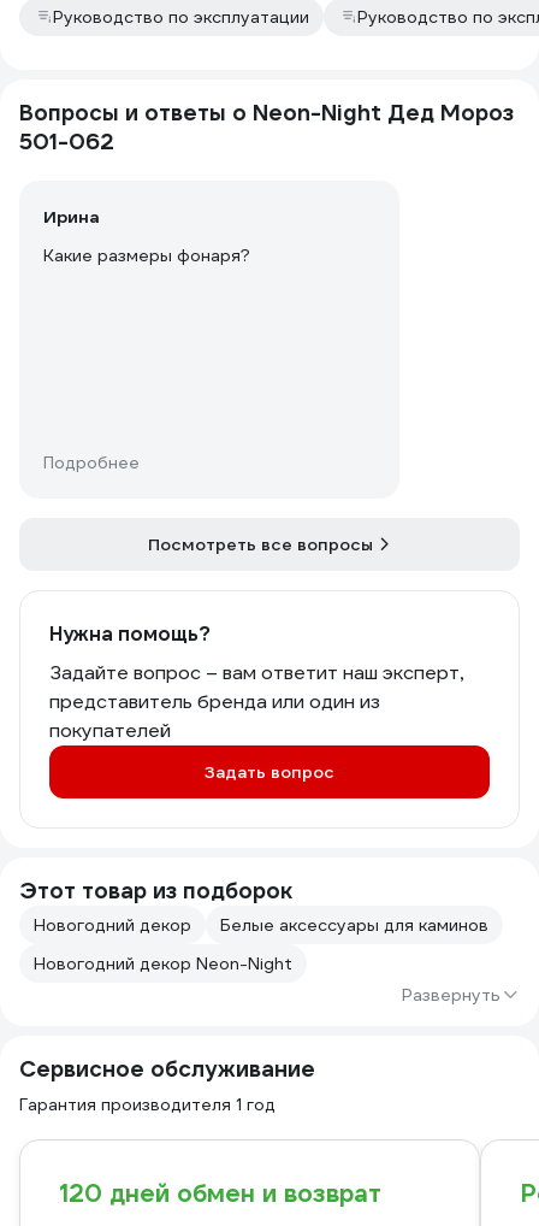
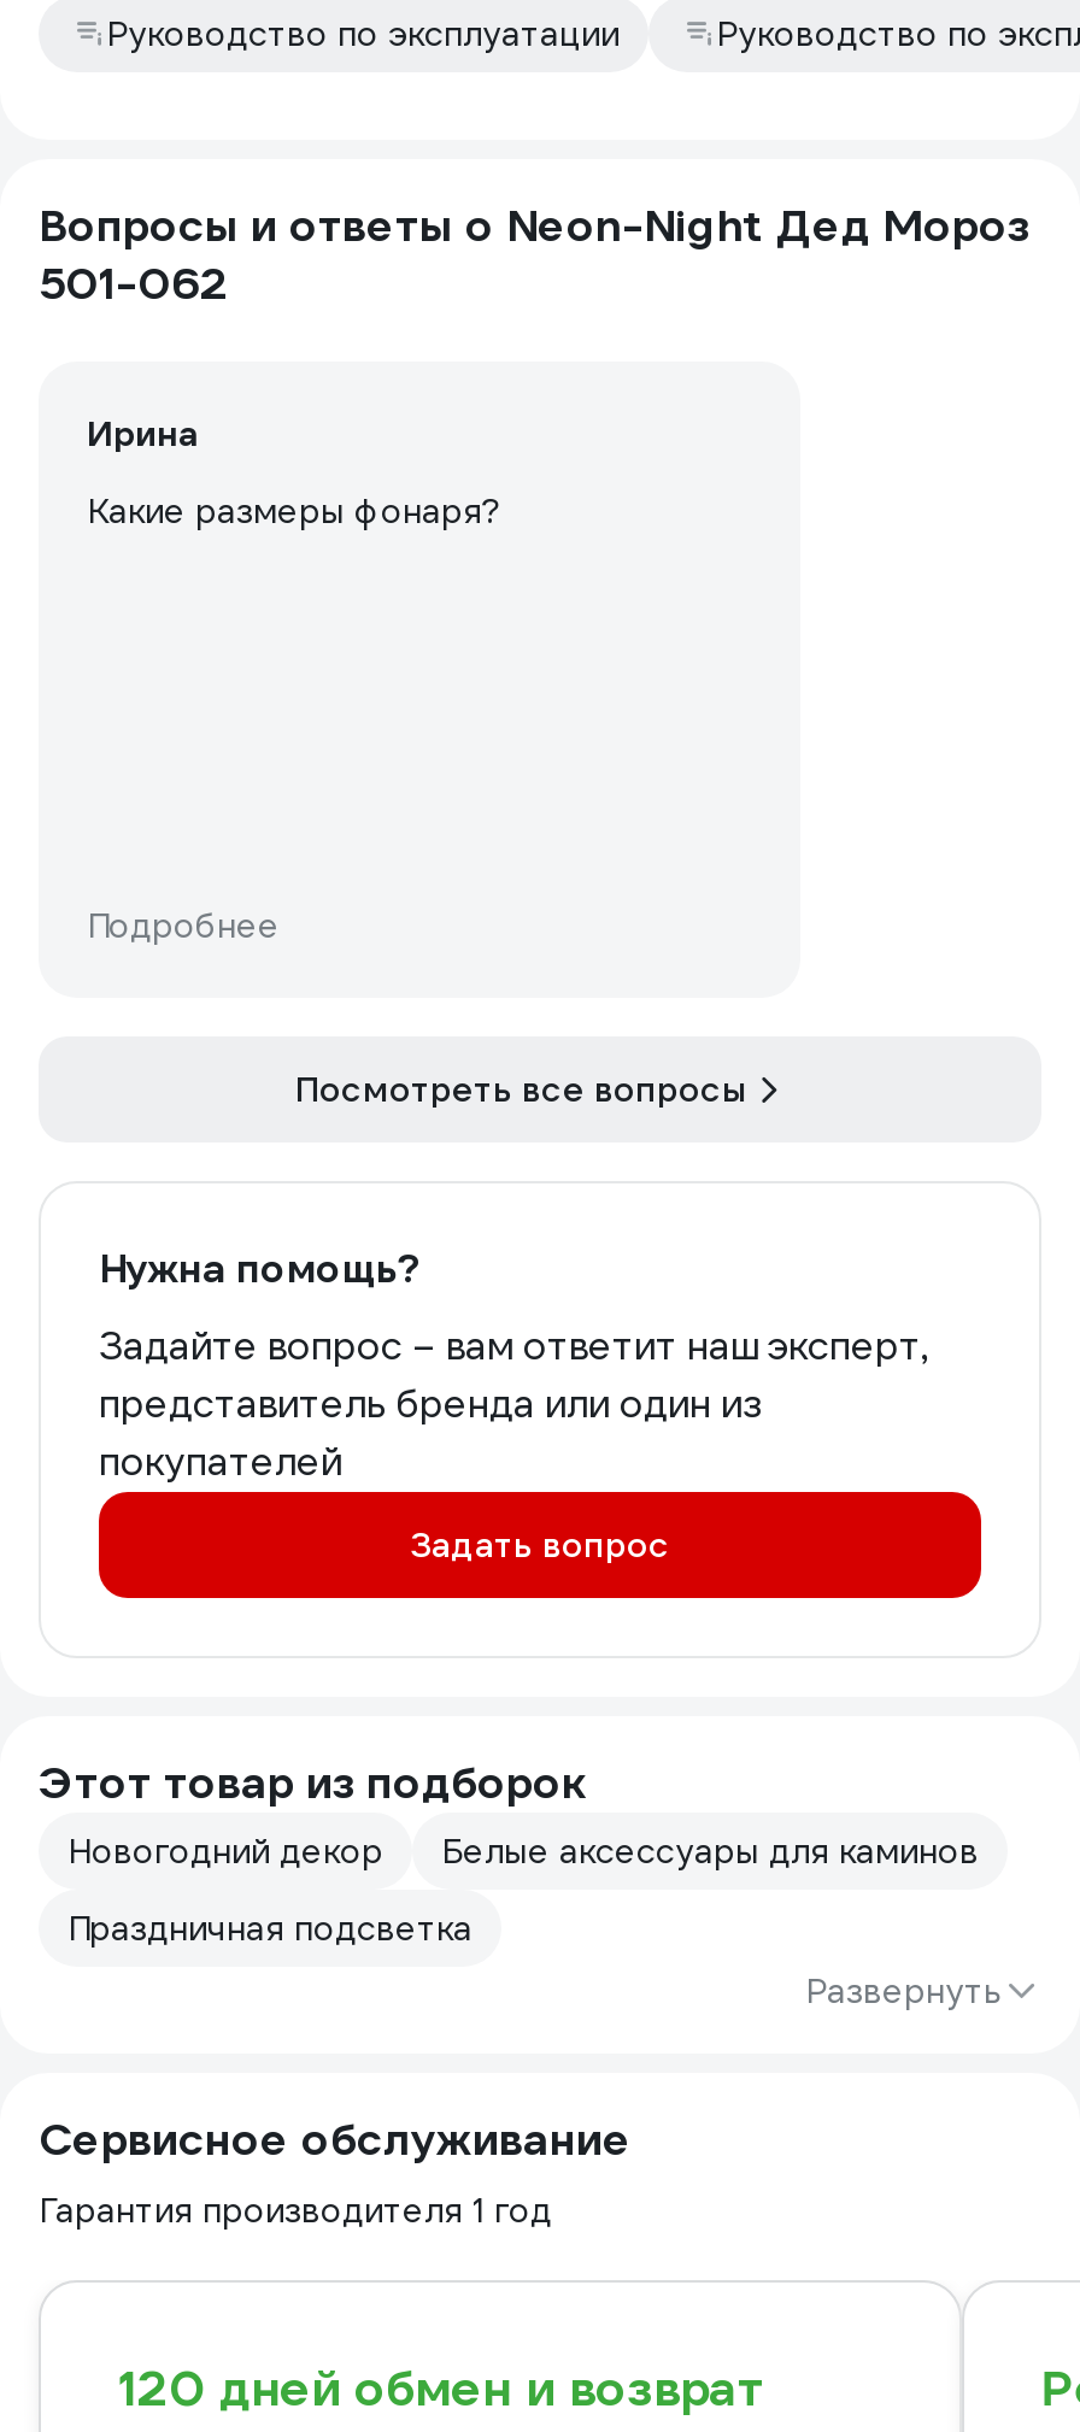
[34,953,292,974] Новогодний декор Neon-Night -> [67,1907,472,1950] Праздничная подсветка

